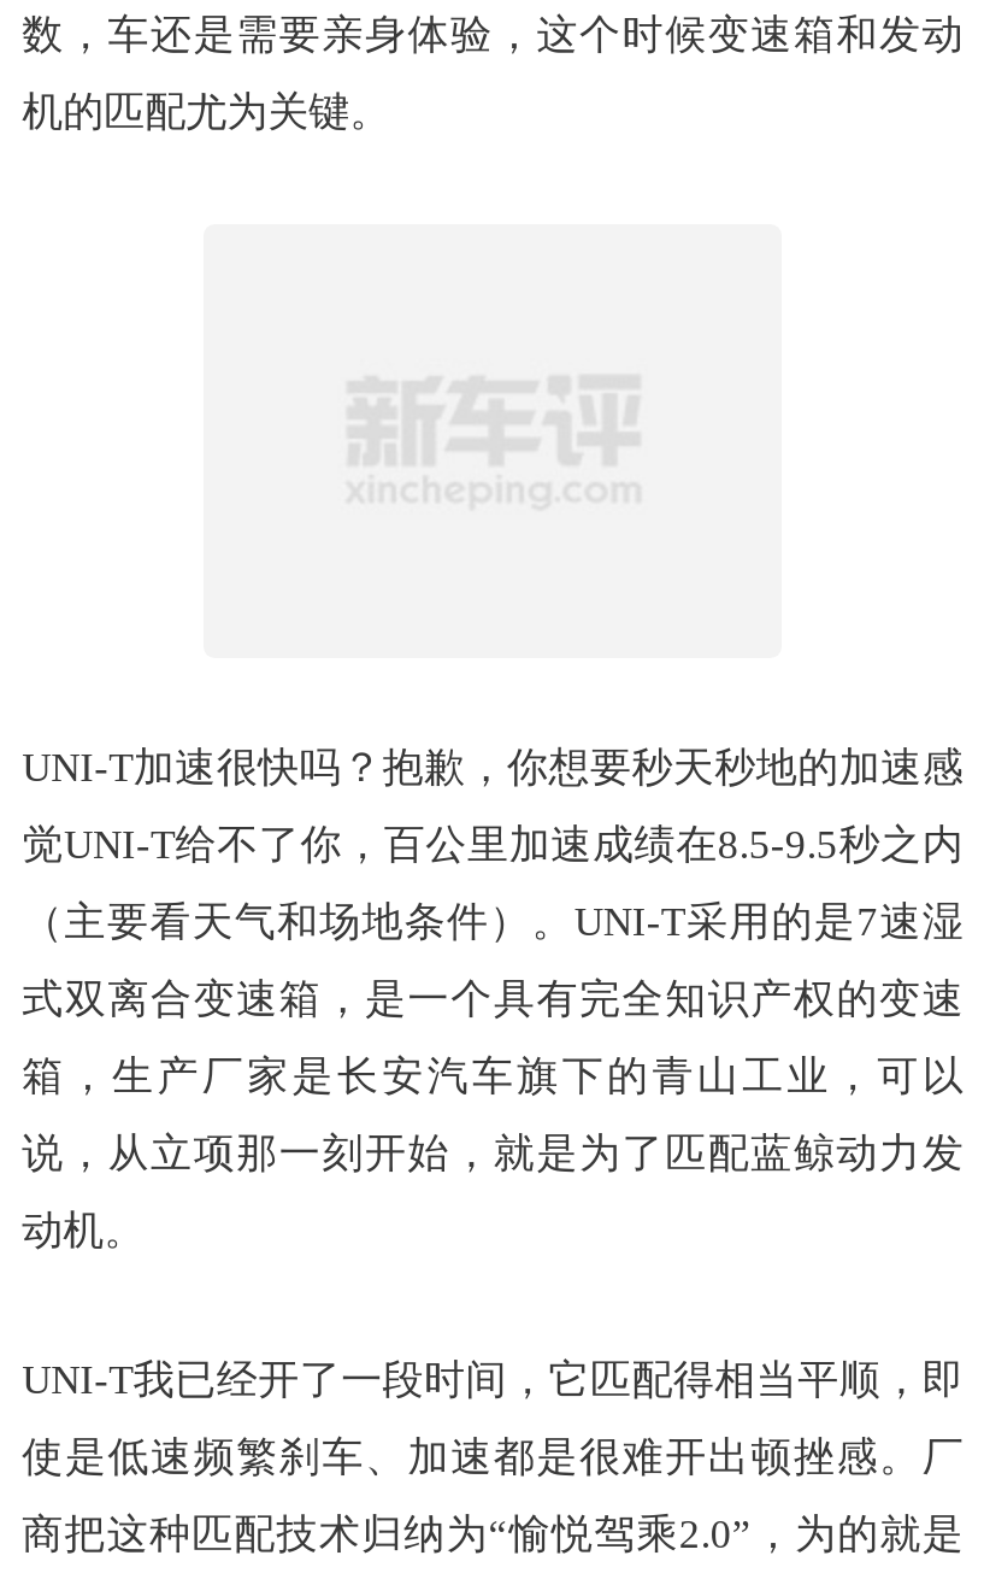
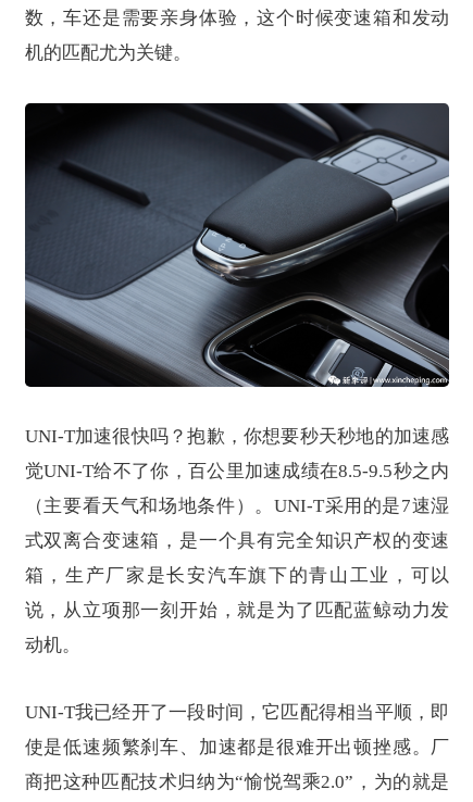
none -> [24,102,450,388] [image]

